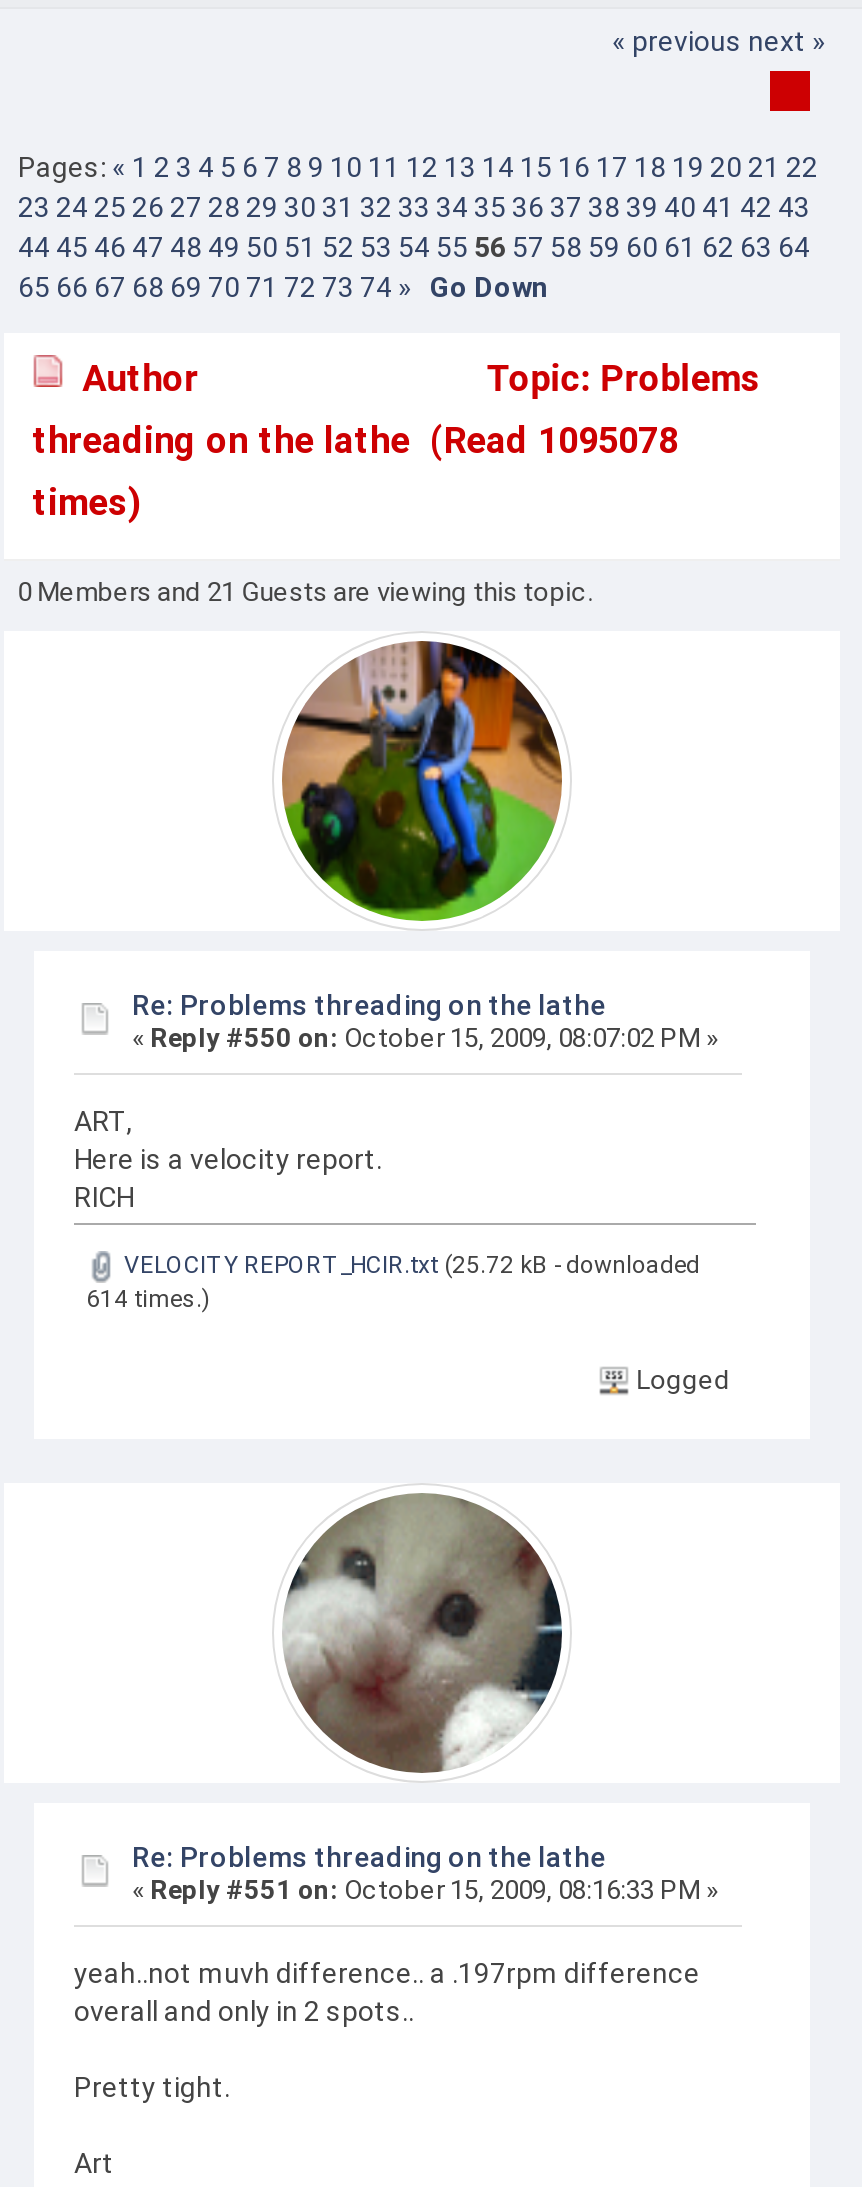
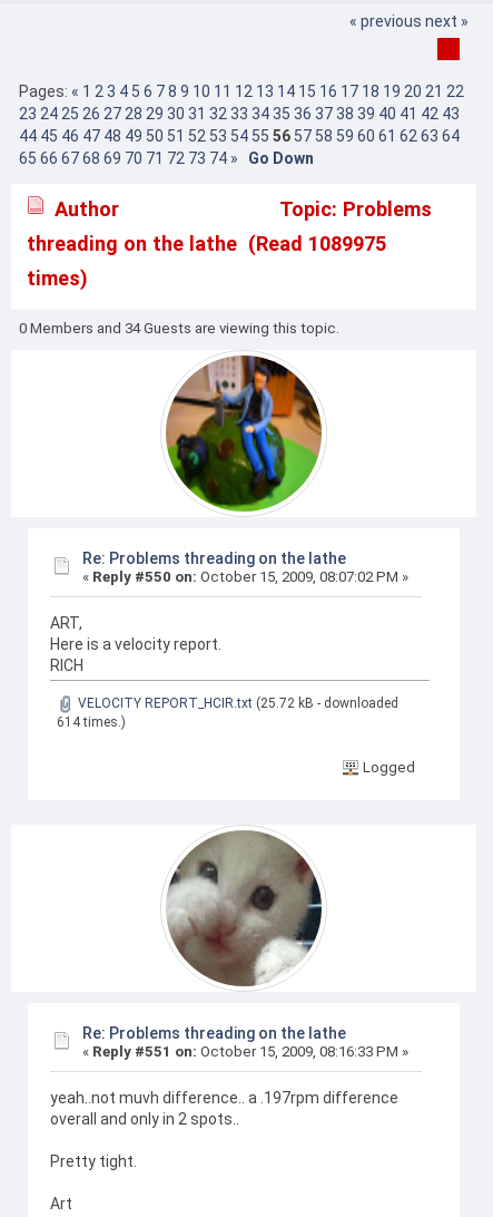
[32,419,678,461] threading on the lathe (Read 1095078 -> [27,232,386,255] threading on the lathe (Read 1089975
[17,576,593,606] 0 Members and 21 Guests are viewing this topic. -> [18,319,339,336] 0 Members and 34 Guests are viewing this topic.

